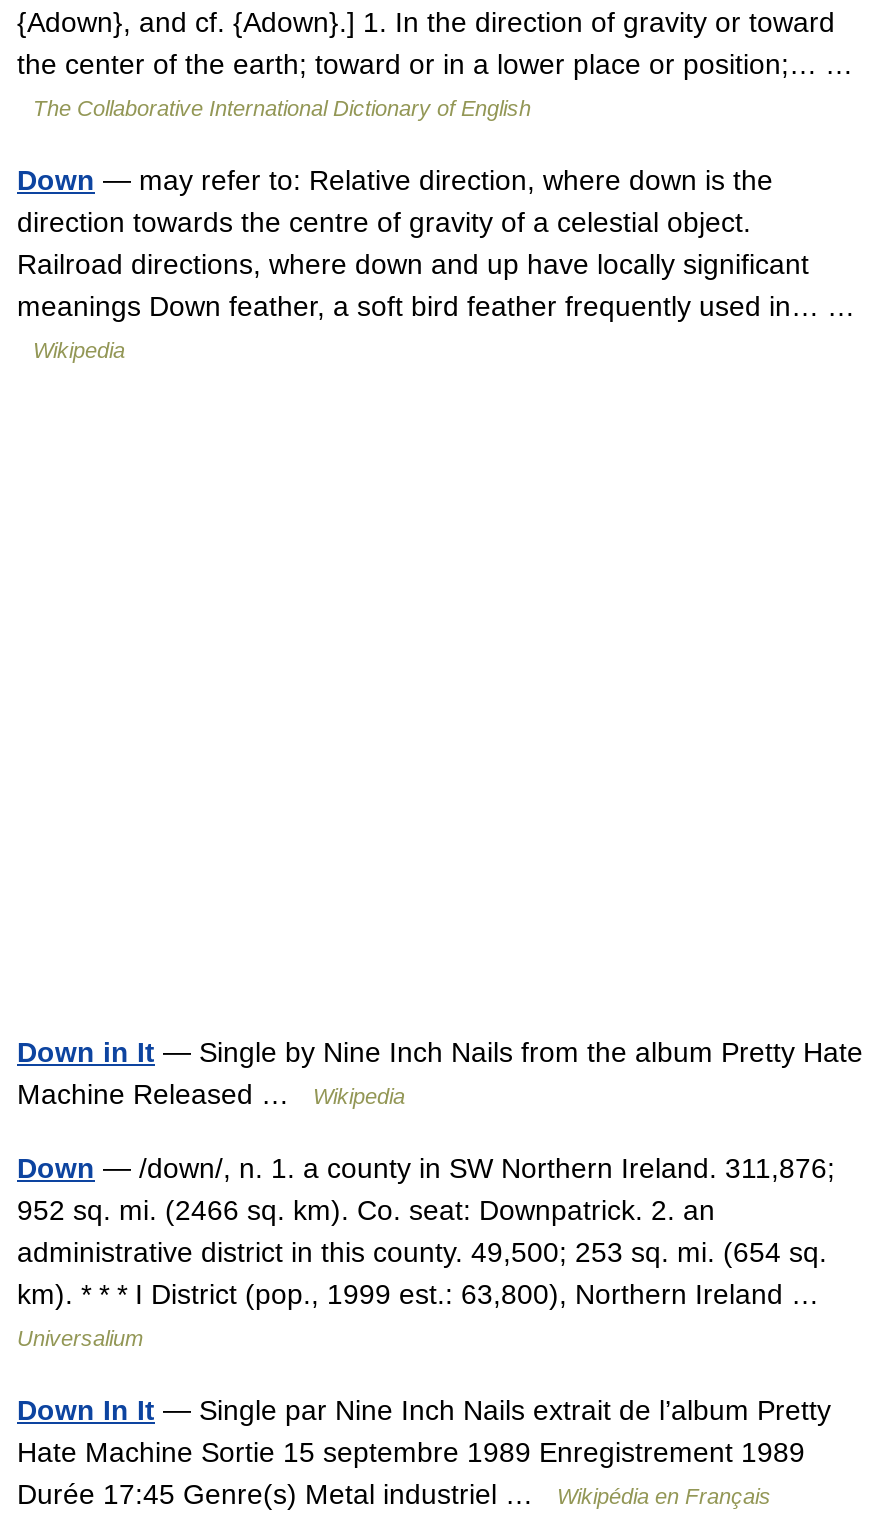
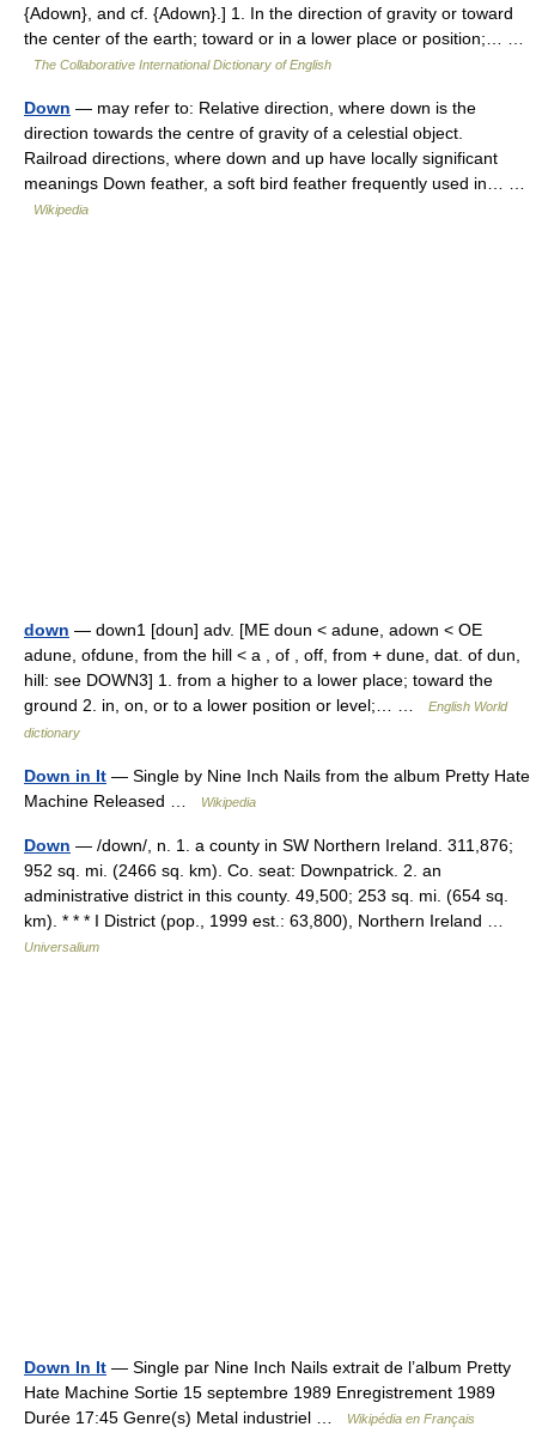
none -> [24,620,520,740] down — down1 [doun] adv. [ME doun < adune, adown < OE | adune, ofdune, from the hill < a , of , off, from + dune, dat. of dun, | hill: see DOWN3] 1. from a higher to a lower place; toward the | ground 2. in, on, or to a lower position or level;… … English World | dictionary

